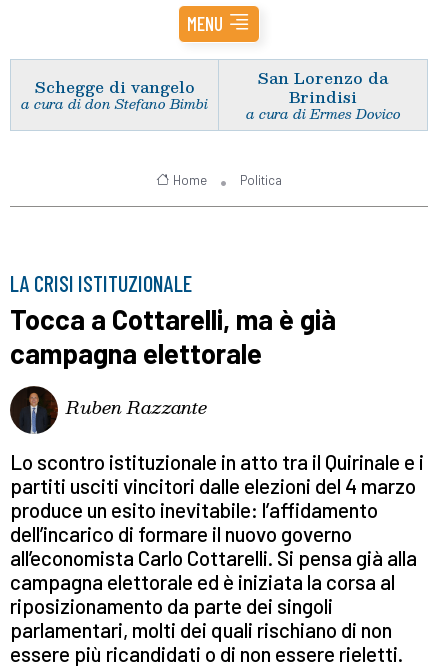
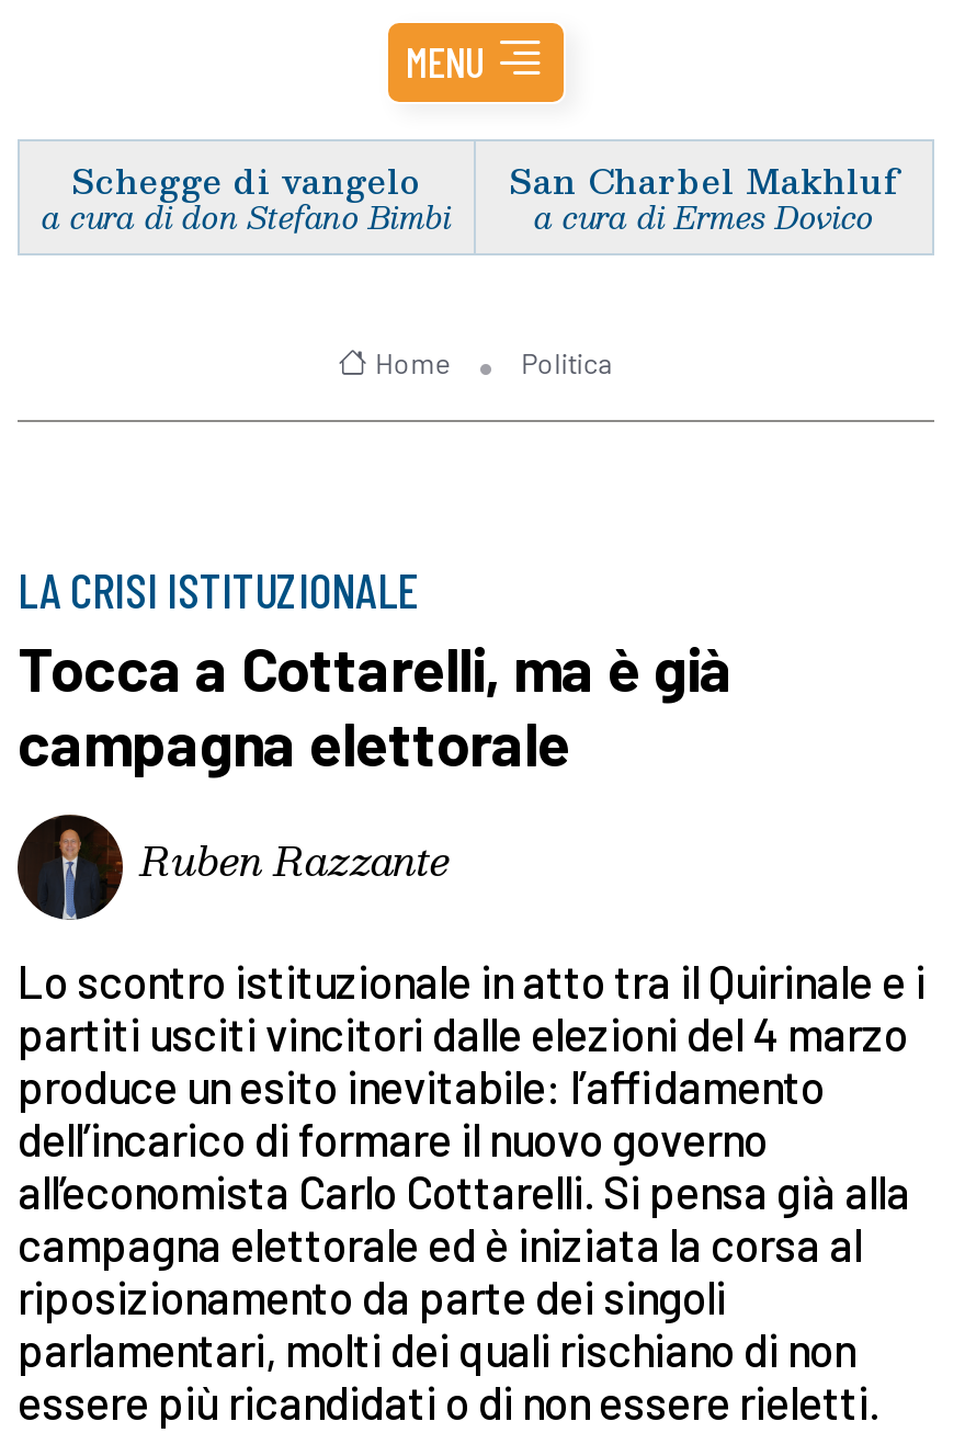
[258,65,388,109] San Lorenzo da | Brindisi -> [509,152,899,206] San Charbel Makhluf

